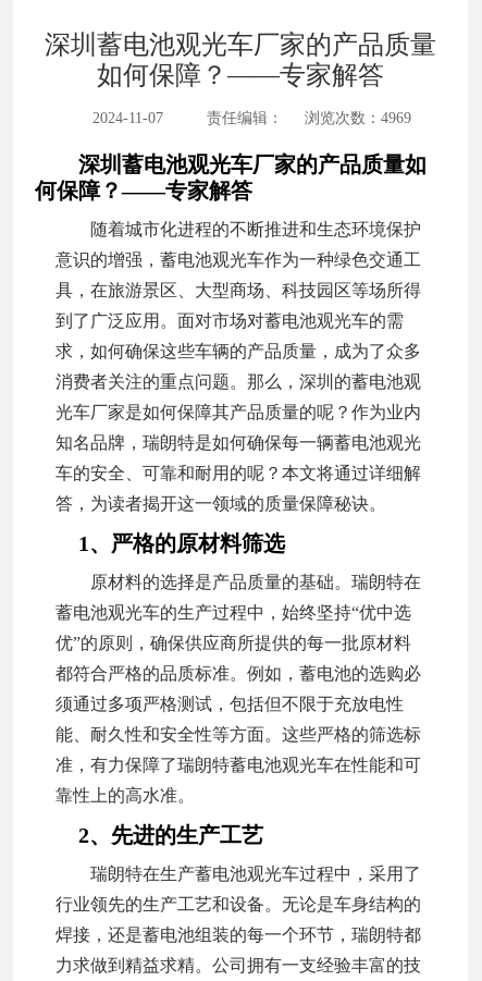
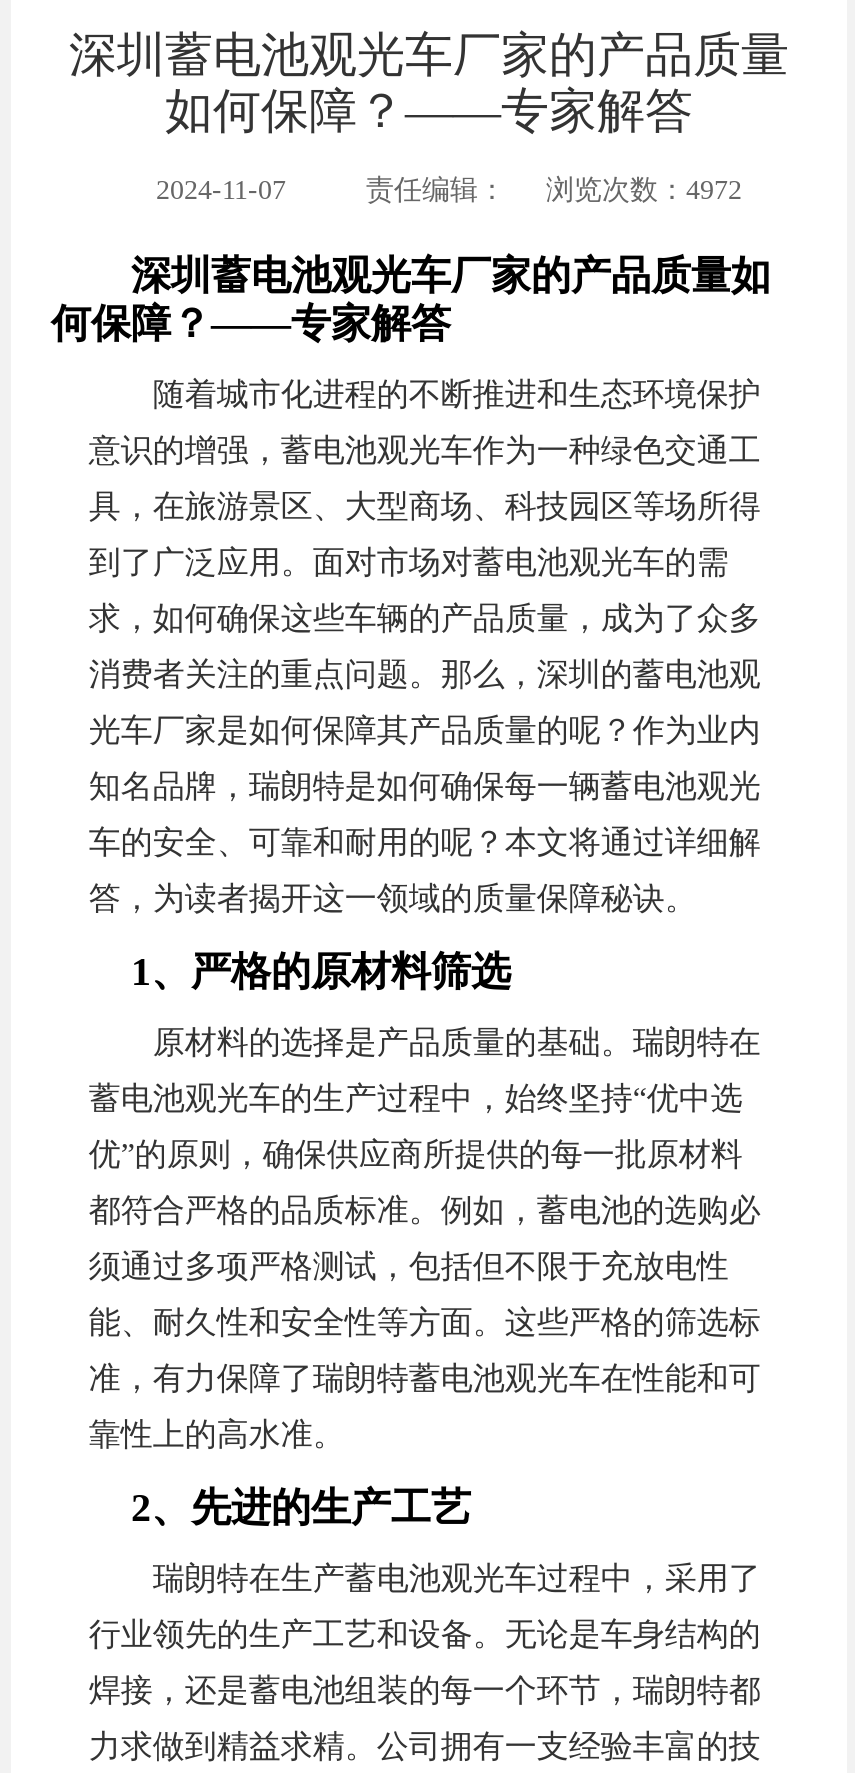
[206,110,411,126] 责任编辑： 浏览次数：4969 -> [366,175,742,205] 责任编辑： 浏览次数：4972

